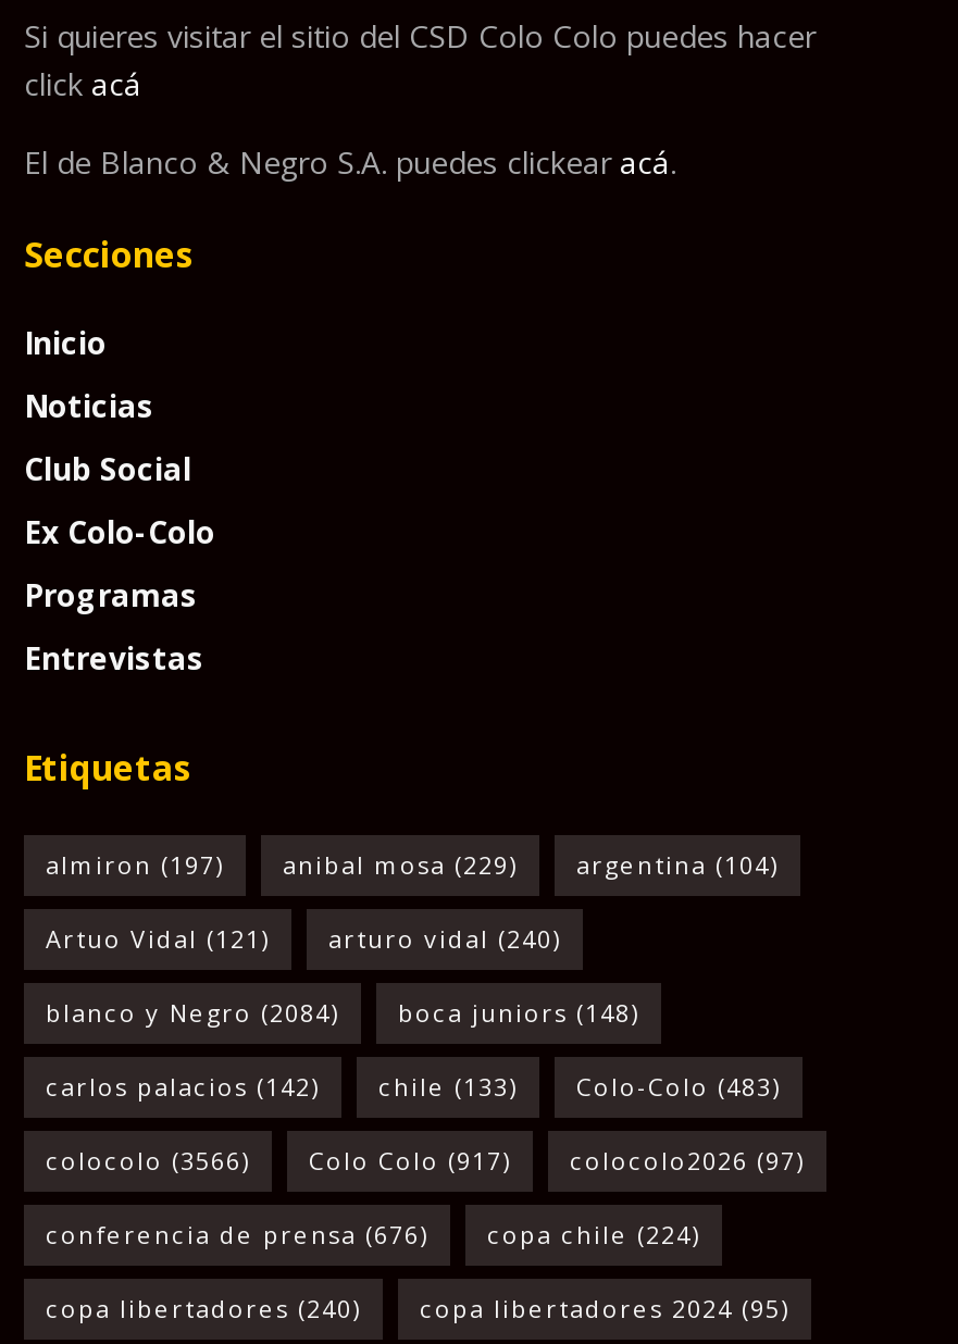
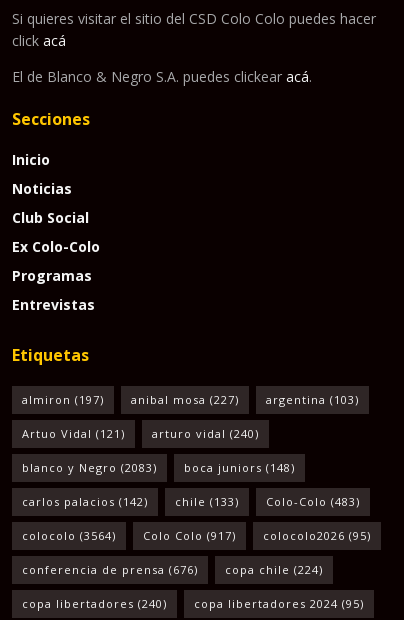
[283,847,518,880] anibal mosa (229) -> [131,391,239,406] anibal mosa (227)
[576,847,779,880] argentina (104) -> [266,391,359,406] argentina (103)
[46,995,339,1028] blanco y Negro (2084) -> [22,459,157,474] blanco y Negro (2083)
[46,1143,250,1175] colocolo (3566) -> [22,527,116,542] colocolo (3564)
[570,1143,805,1175] colocolo2026 (97) -> [263,527,371,542] colocolo2026 (95)

